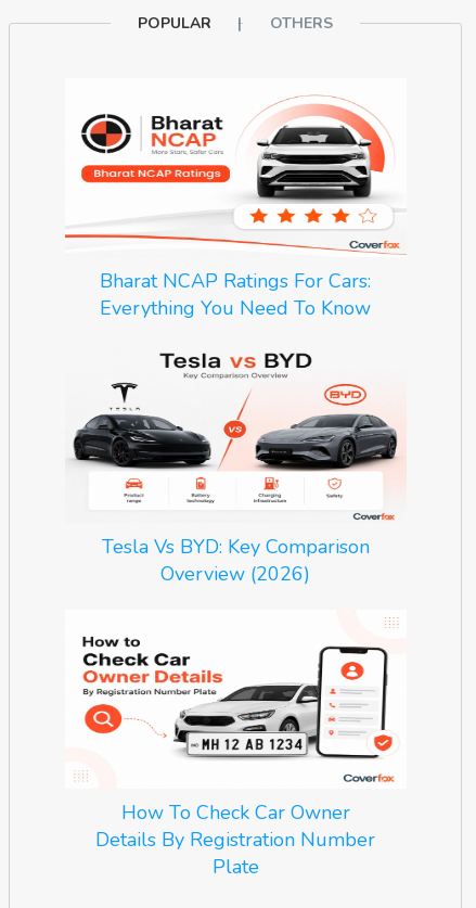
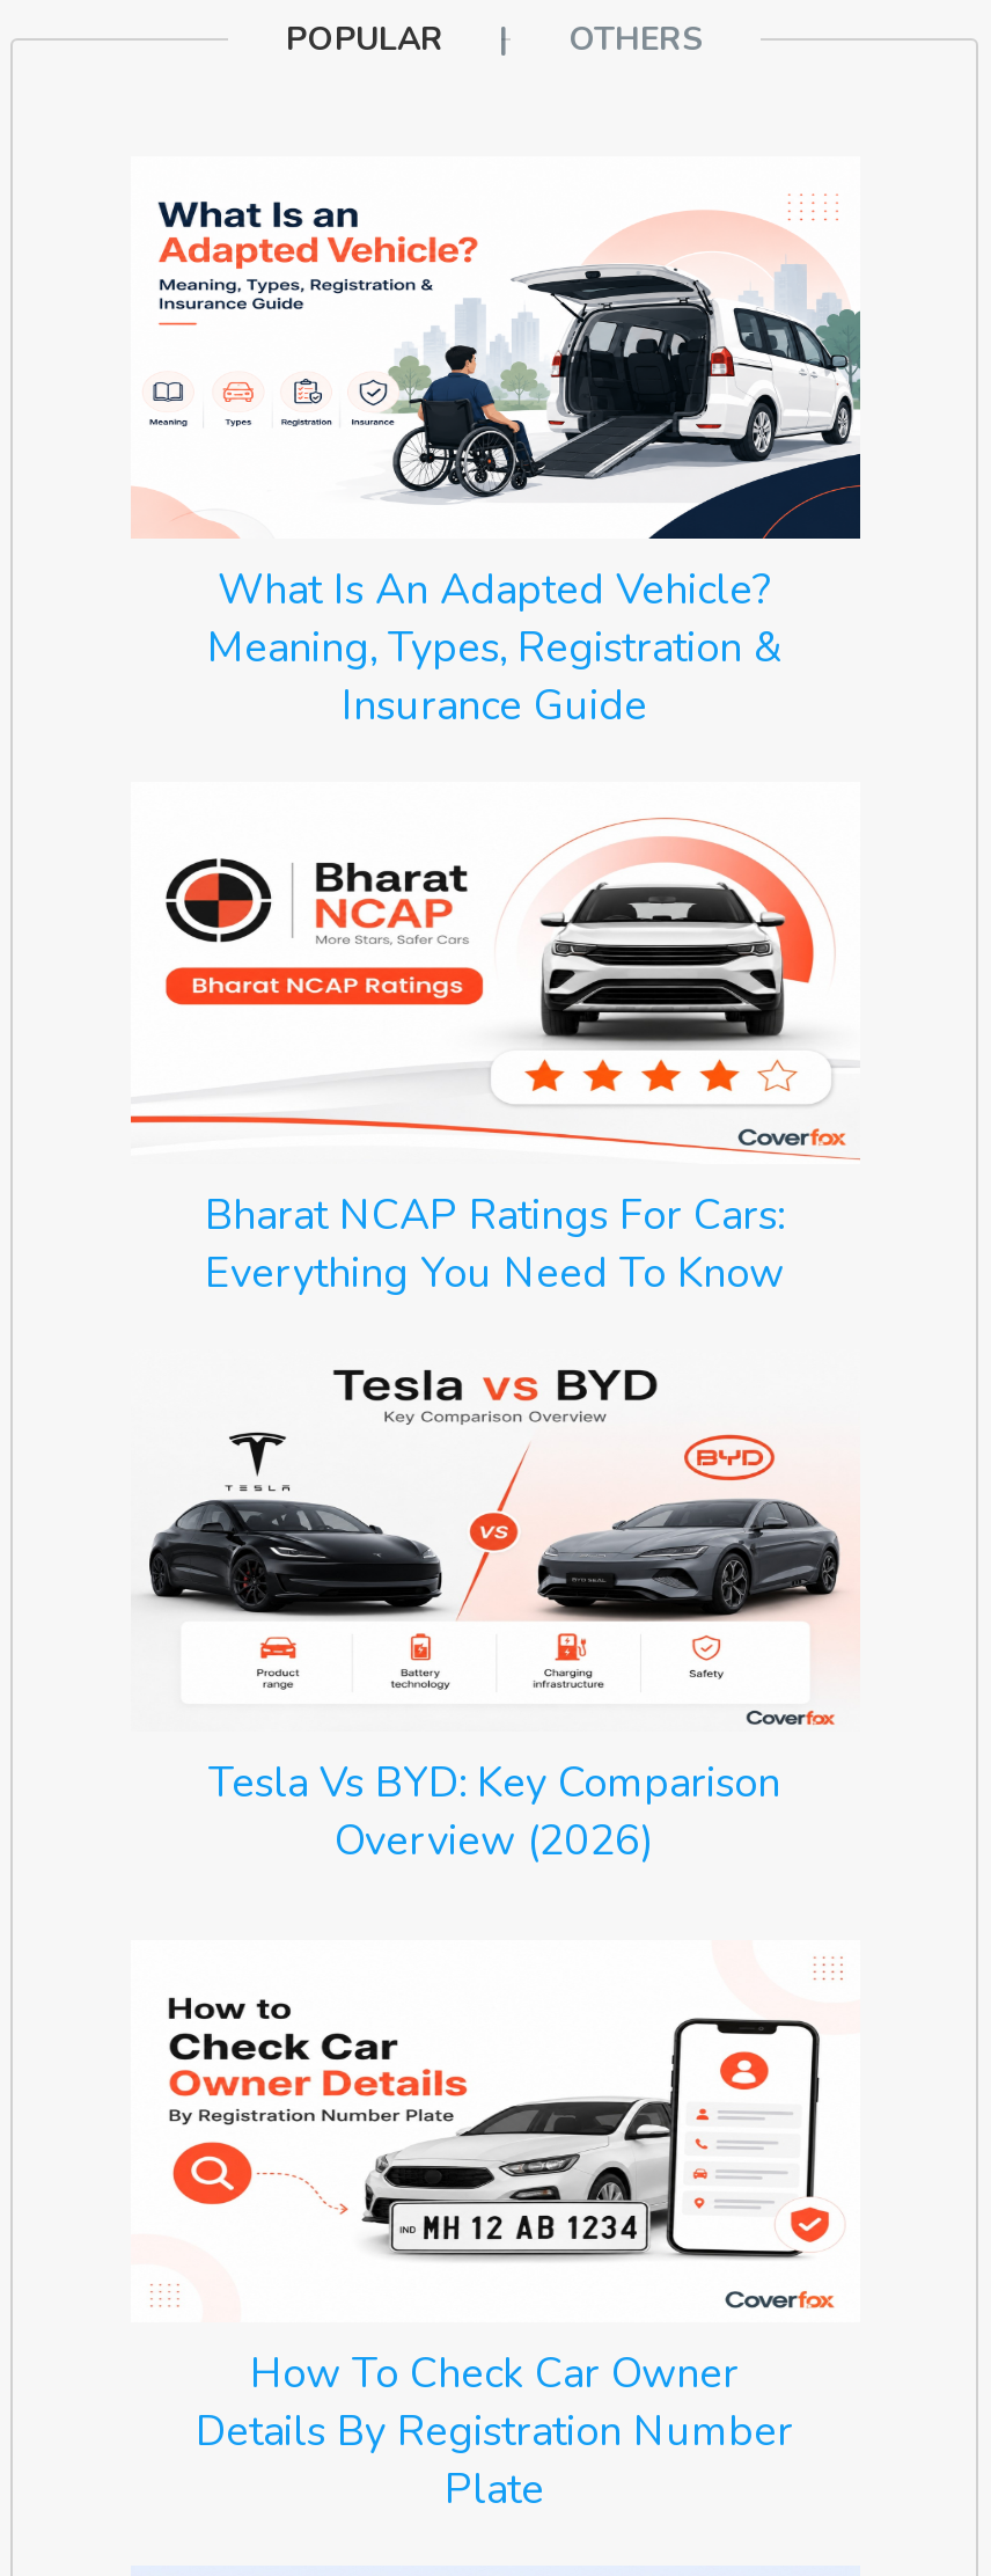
none -> [133,200,862,733] [image] | What Is An Adapted Vehicle? | Meaning, Types, Registration & | Insurance Guide

